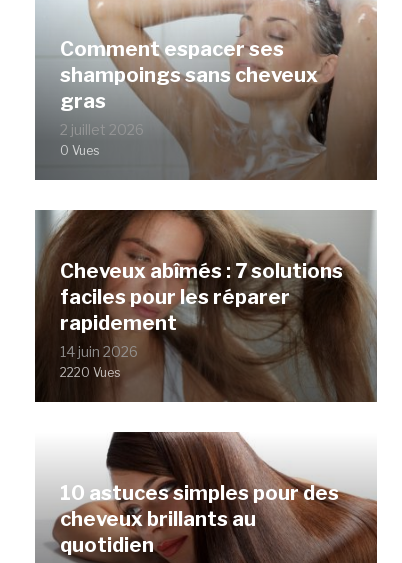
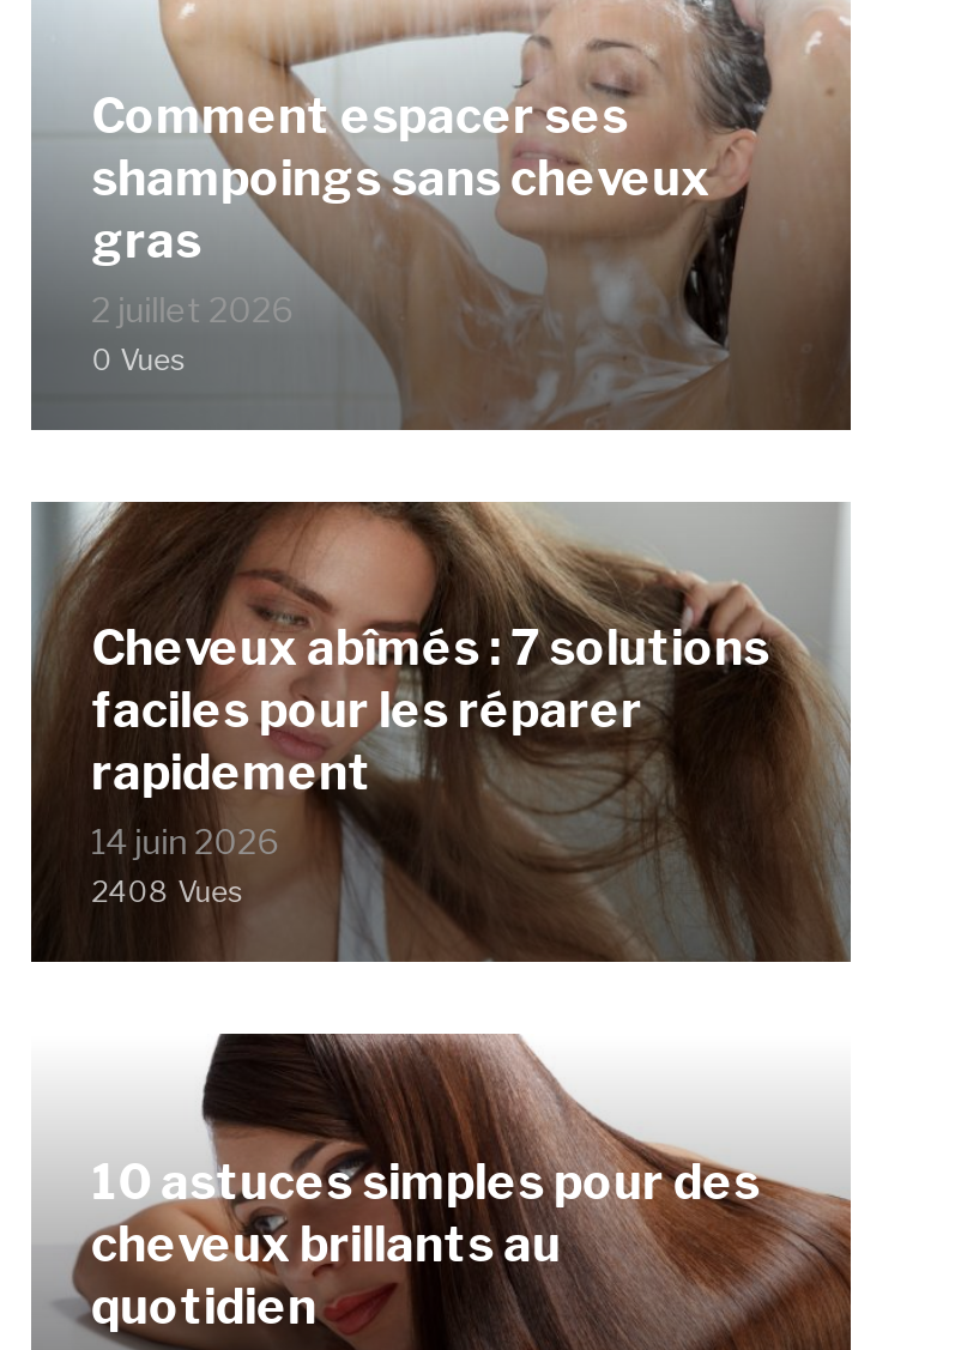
[60,365,120,380] 2220 Vues -> [91,875,242,911] 2408 Vues

